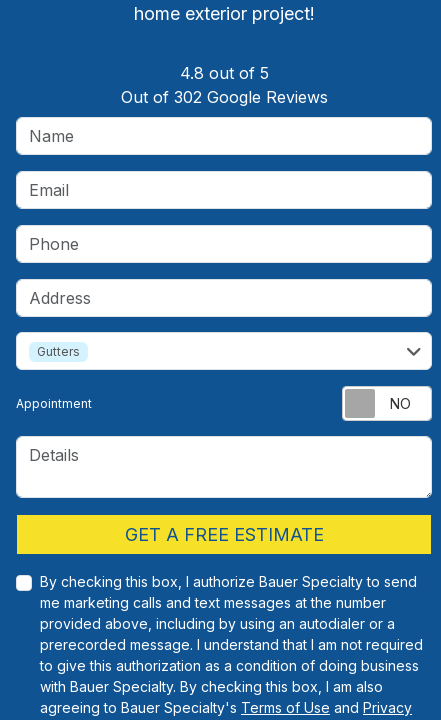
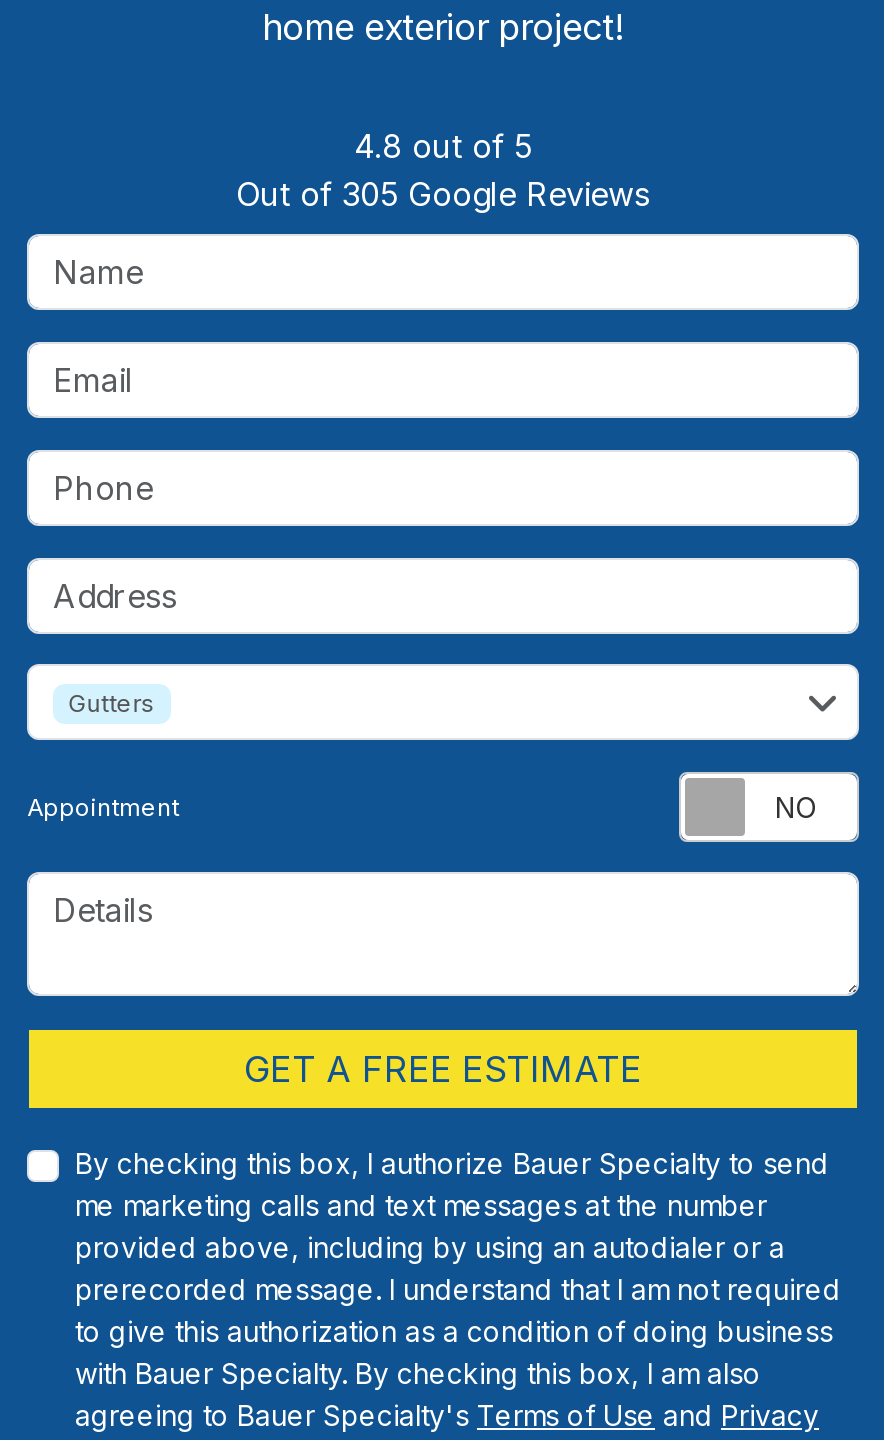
[120,87,327,107] Out of 302 Google Reviews -> [236,175,650,215] Out of 305 Google Reviews

